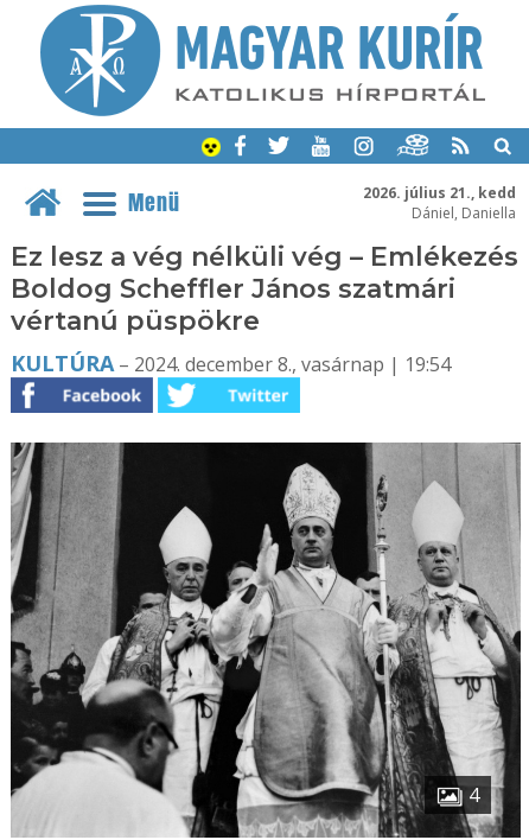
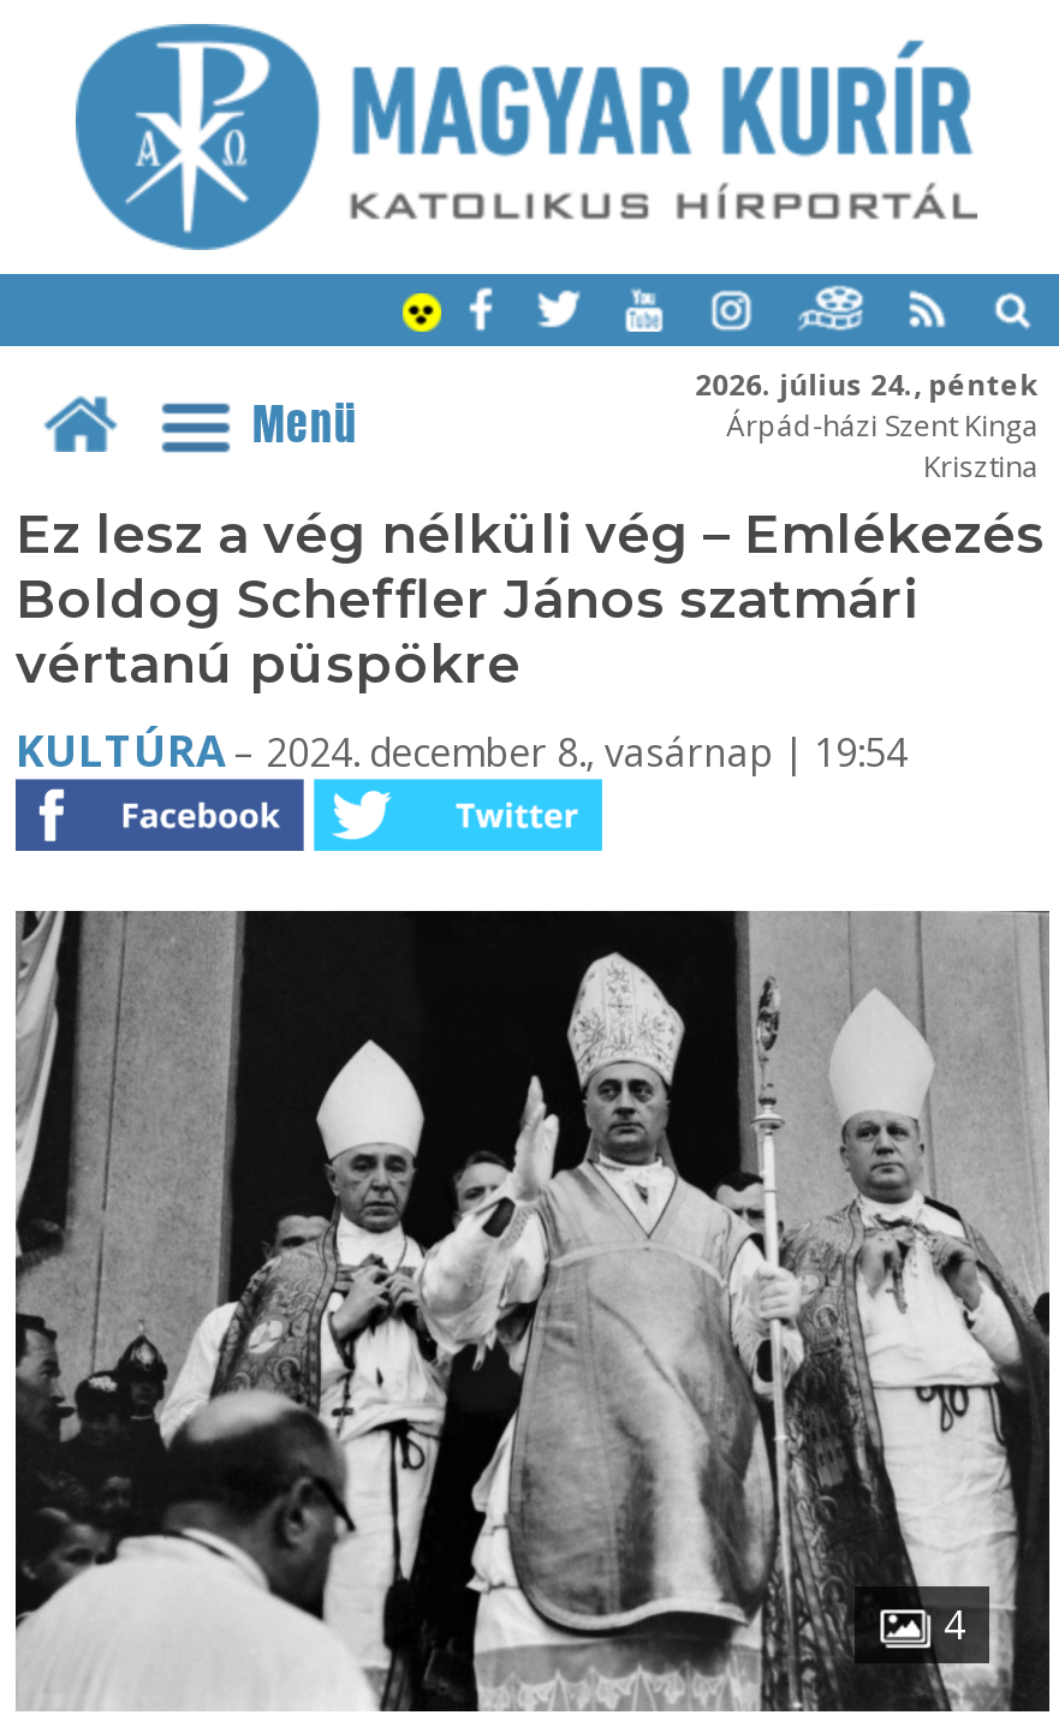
[362,182,515,222] 2026. július 21., kedd | Dániel, Daniella -> [695,363,1039,486] 2026. július 24., péntek | Árpád-házi Szent Kinga | Krisztina

